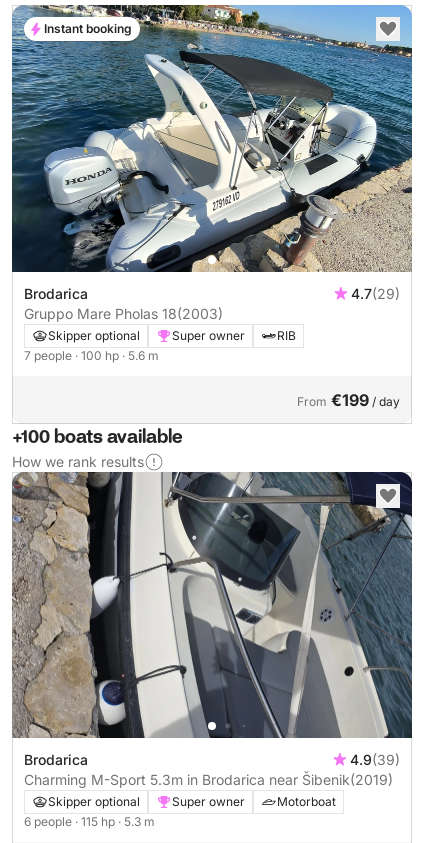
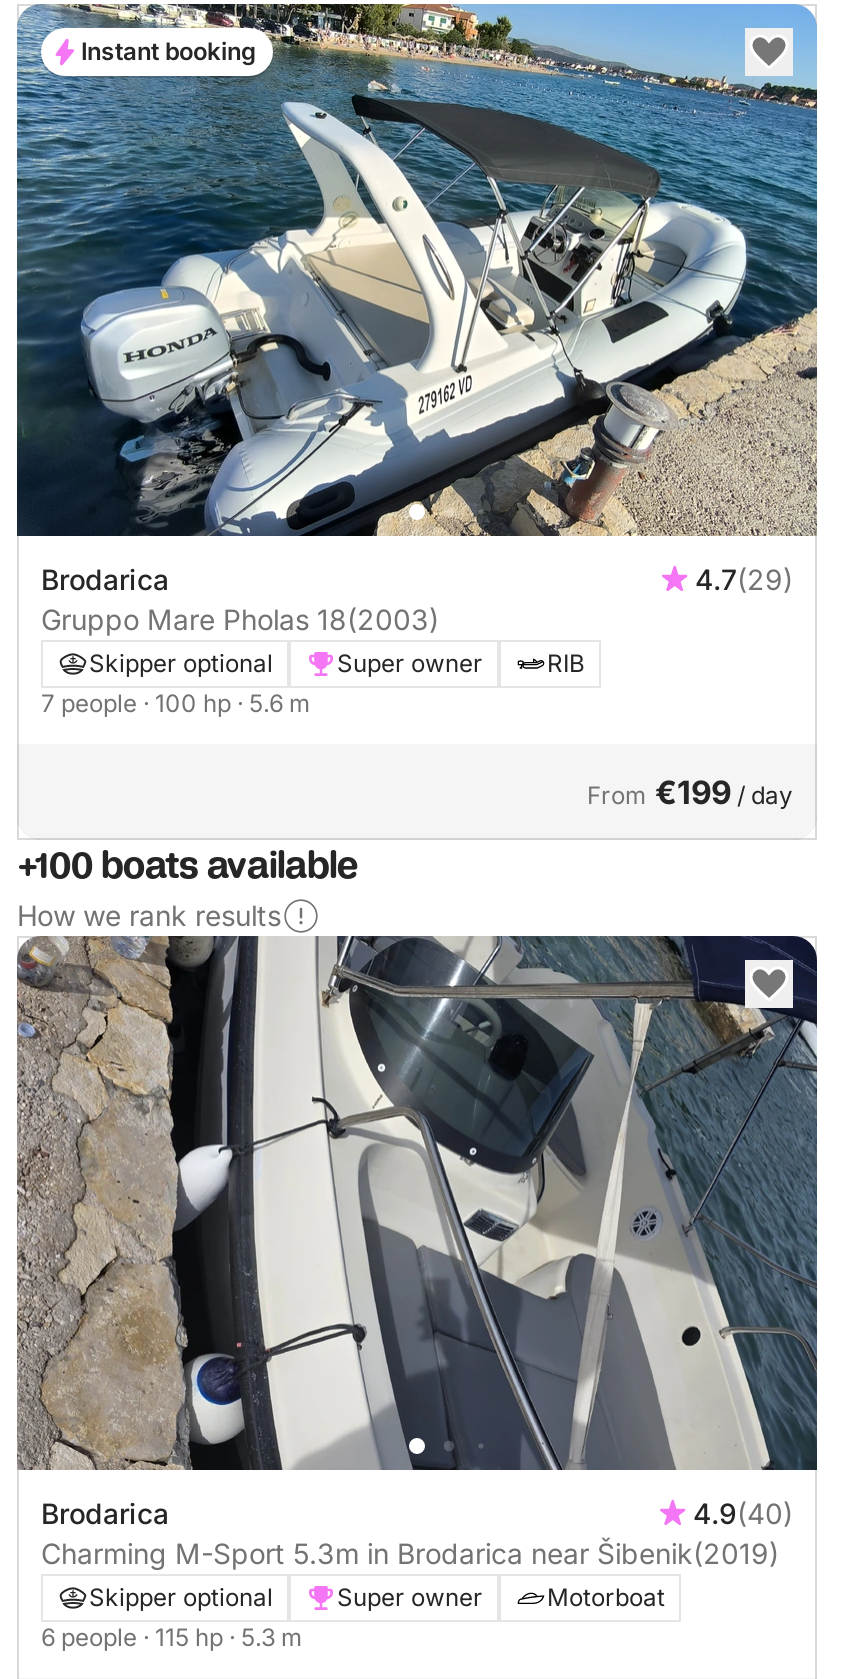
[350,751,400,768] 4.9(39) -> [693,1496,793,1530] 4.9(40)

